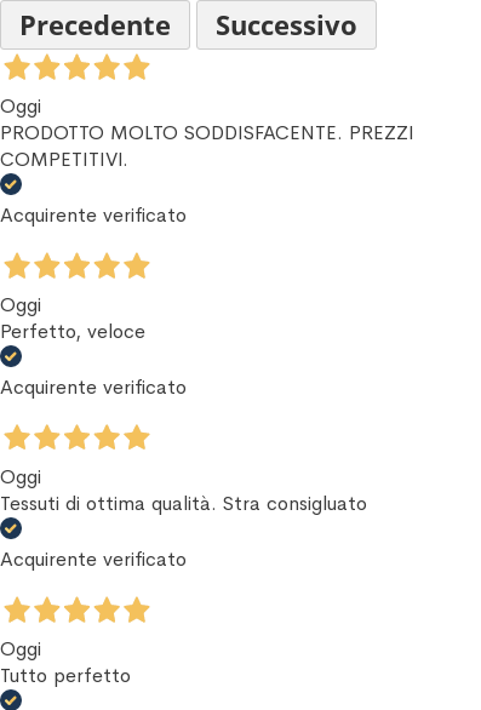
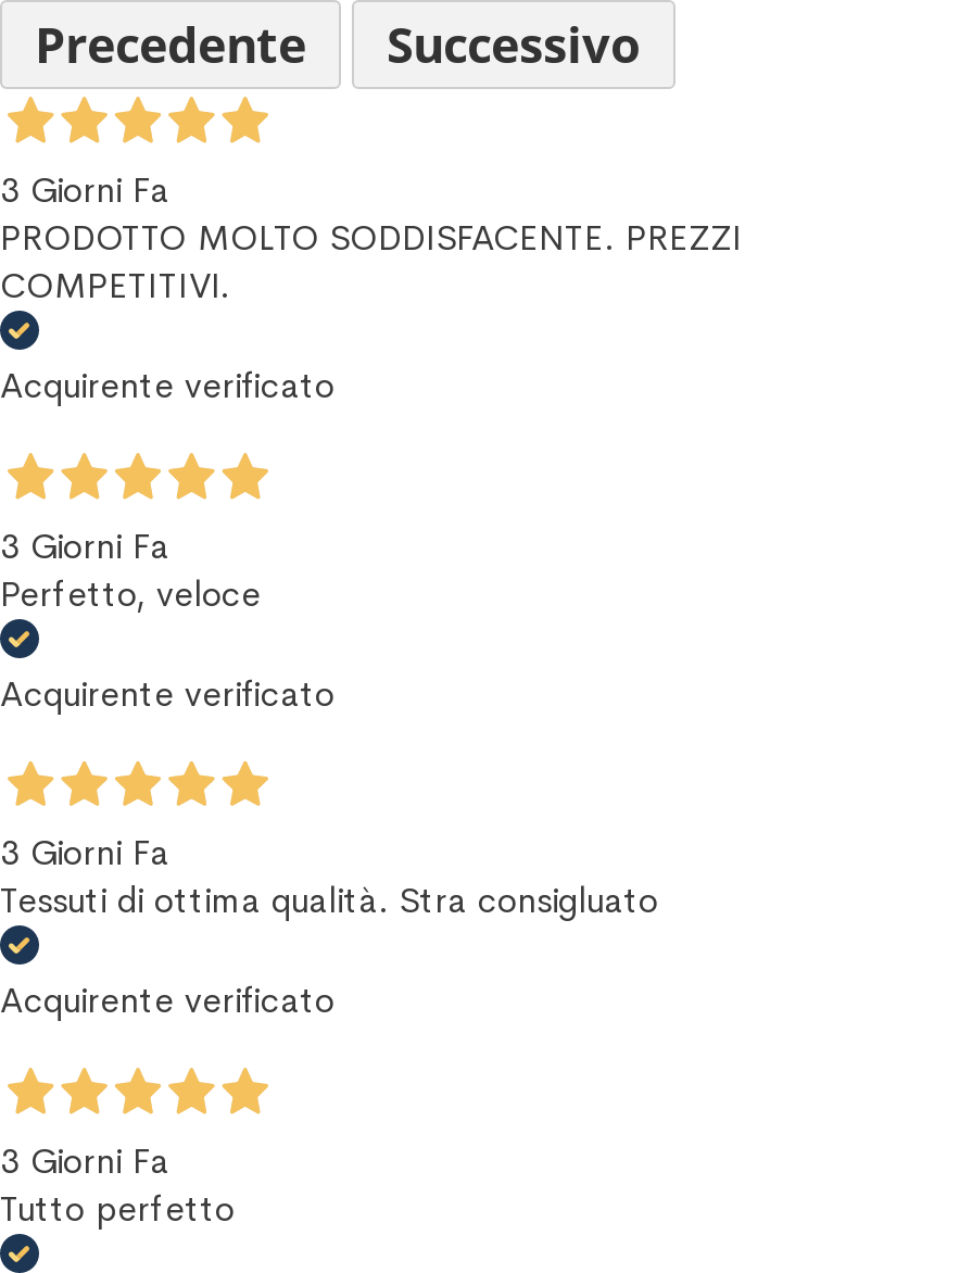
[0,93,41,118] Oggi -> [0,166,169,212] 3 Giorni Fa
[0,292,41,317] Oggi -> [0,523,169,568] 3 Giorni Fa
[0,464,41,489] Oggi -> [0,831,169,877] 3 Giorni Fa
[0,635,41,661] Oggi -> [0,1139,169,1185] 3 Giorni Fa

